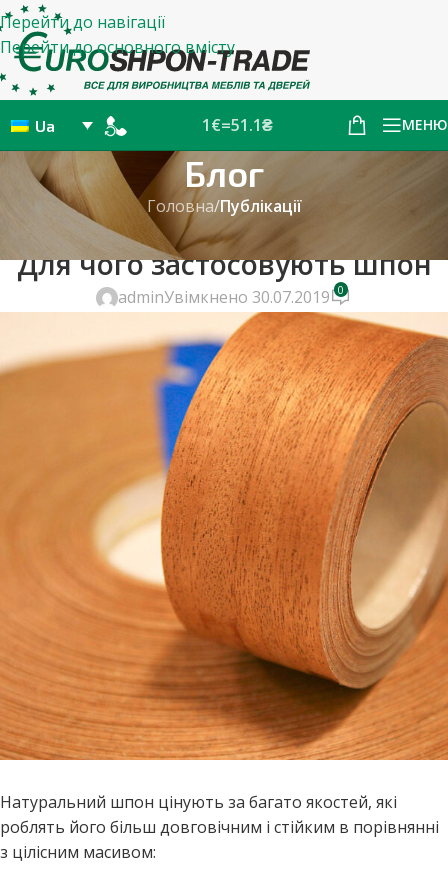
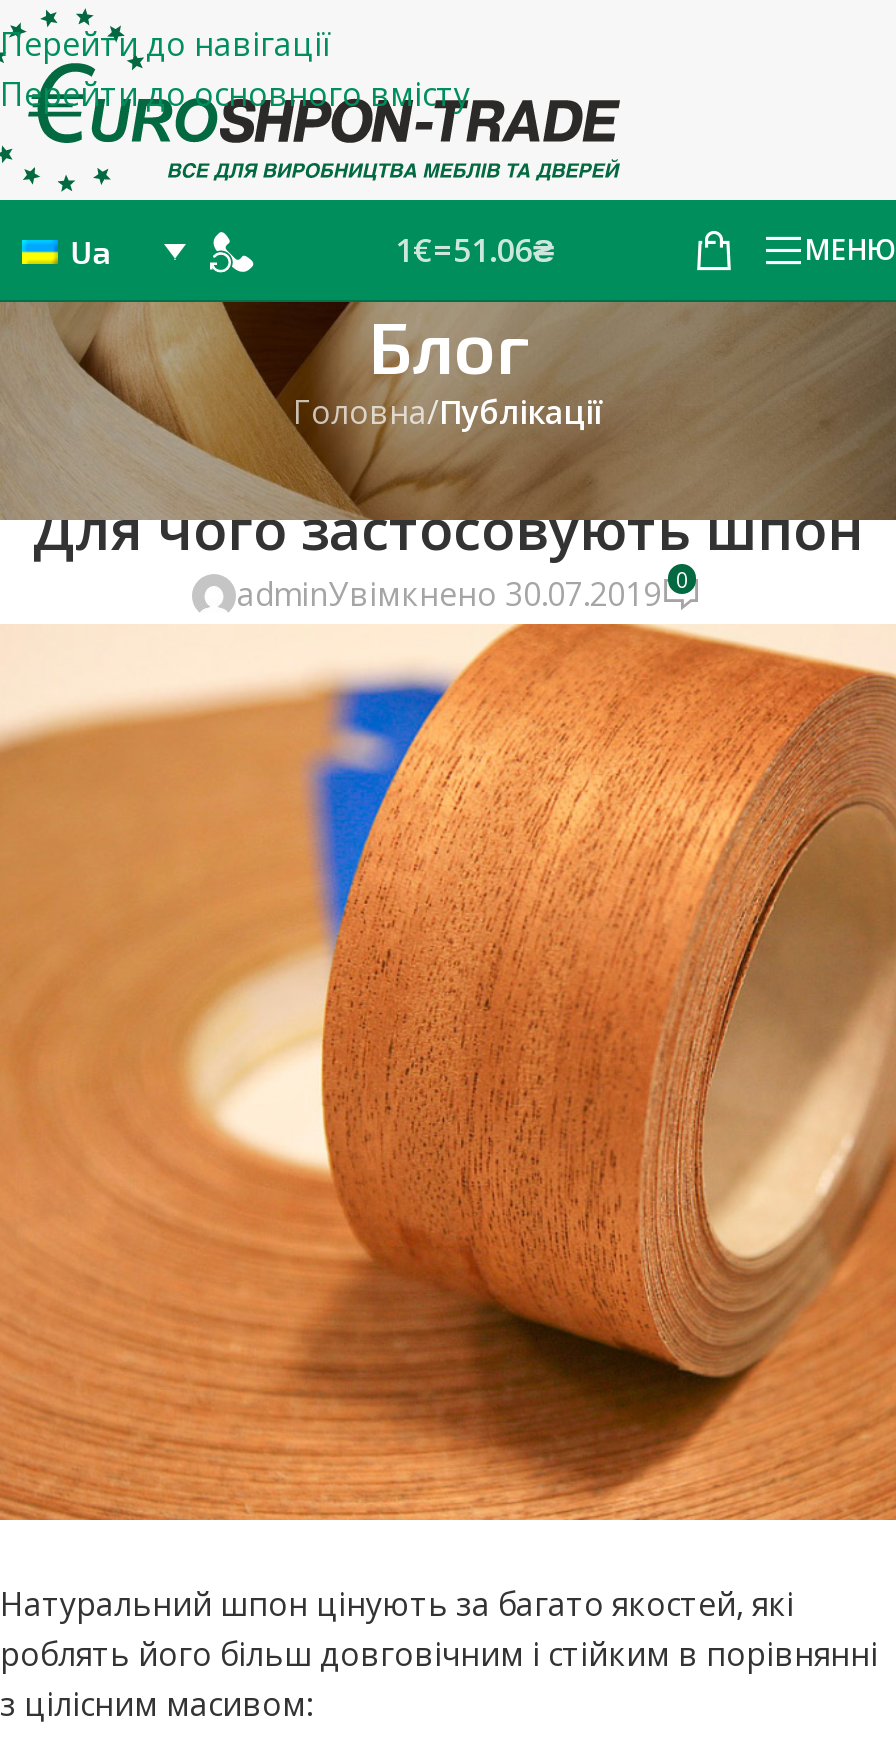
[202,113,273,135] 1€=51.1₴ -> [395,227,555,271] 1€=51.06₴

